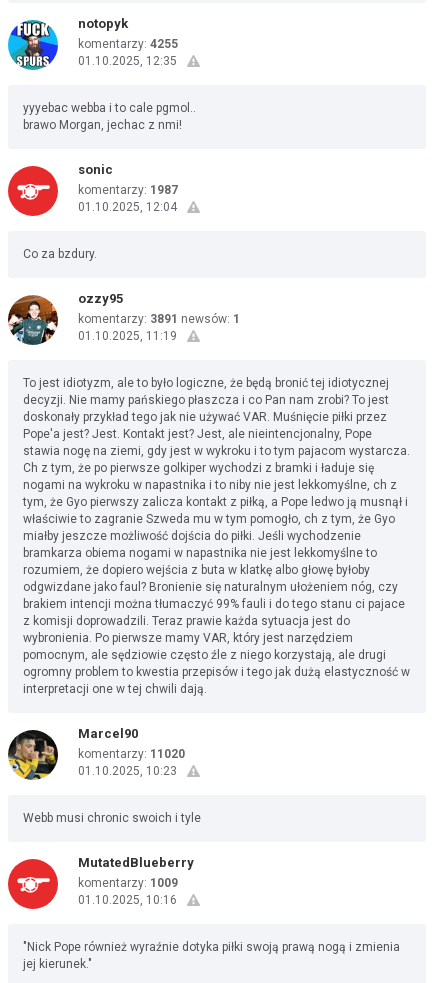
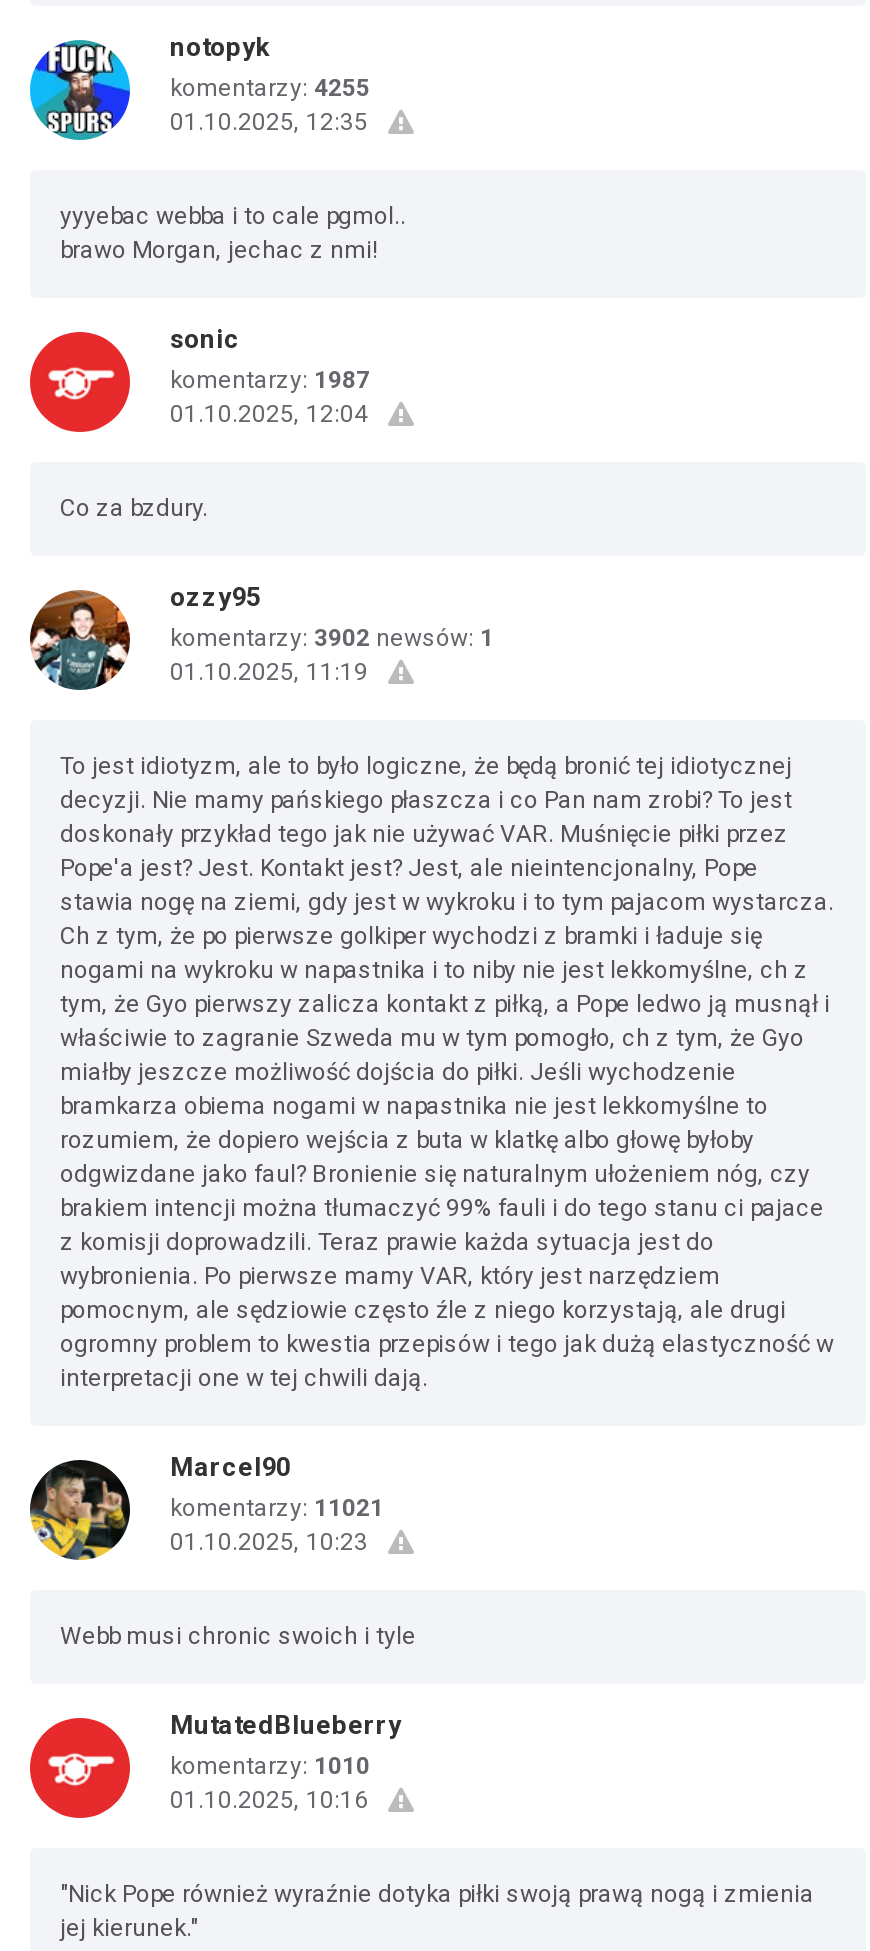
[78,312,240,326] komentarzy: 3891 newsów: 1 -> [170,624,494,652] komentarzy: 3902 newsów: 1
[78,747,185,761] komentarzy: 11020 -> [170,1494,384,1522] komentarzy: 11021
[78,876,178,890] komentarzy: 1009 -> [170,1752,370,1780] komentarzy: 1010

